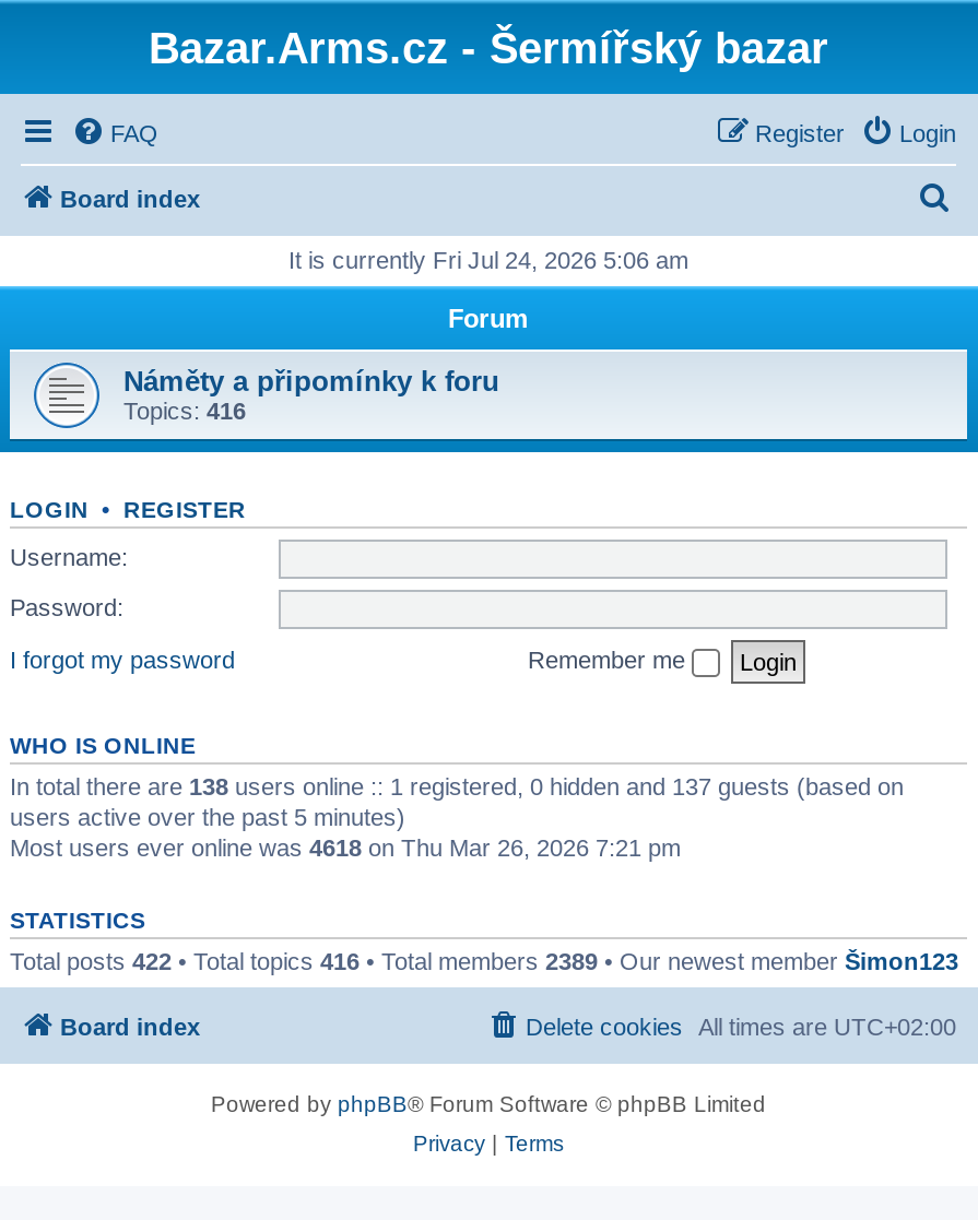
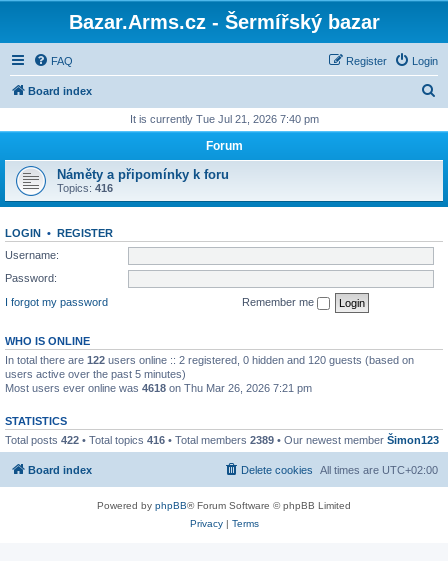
[288,247,688,273] It is currently Fri Jul 24, 2026 5:06 am -> [129,113,318,125] It is currently Tue Jul 21, 2026 7:40 pm
[10,772,904,798] In total there are 138 users online :: 1 registered, 0 hidden and 137 guests (based on -> [5,353,414,365] In total there are 122 users online :: 2 registered, 0 hidden and 120 guests (based on

